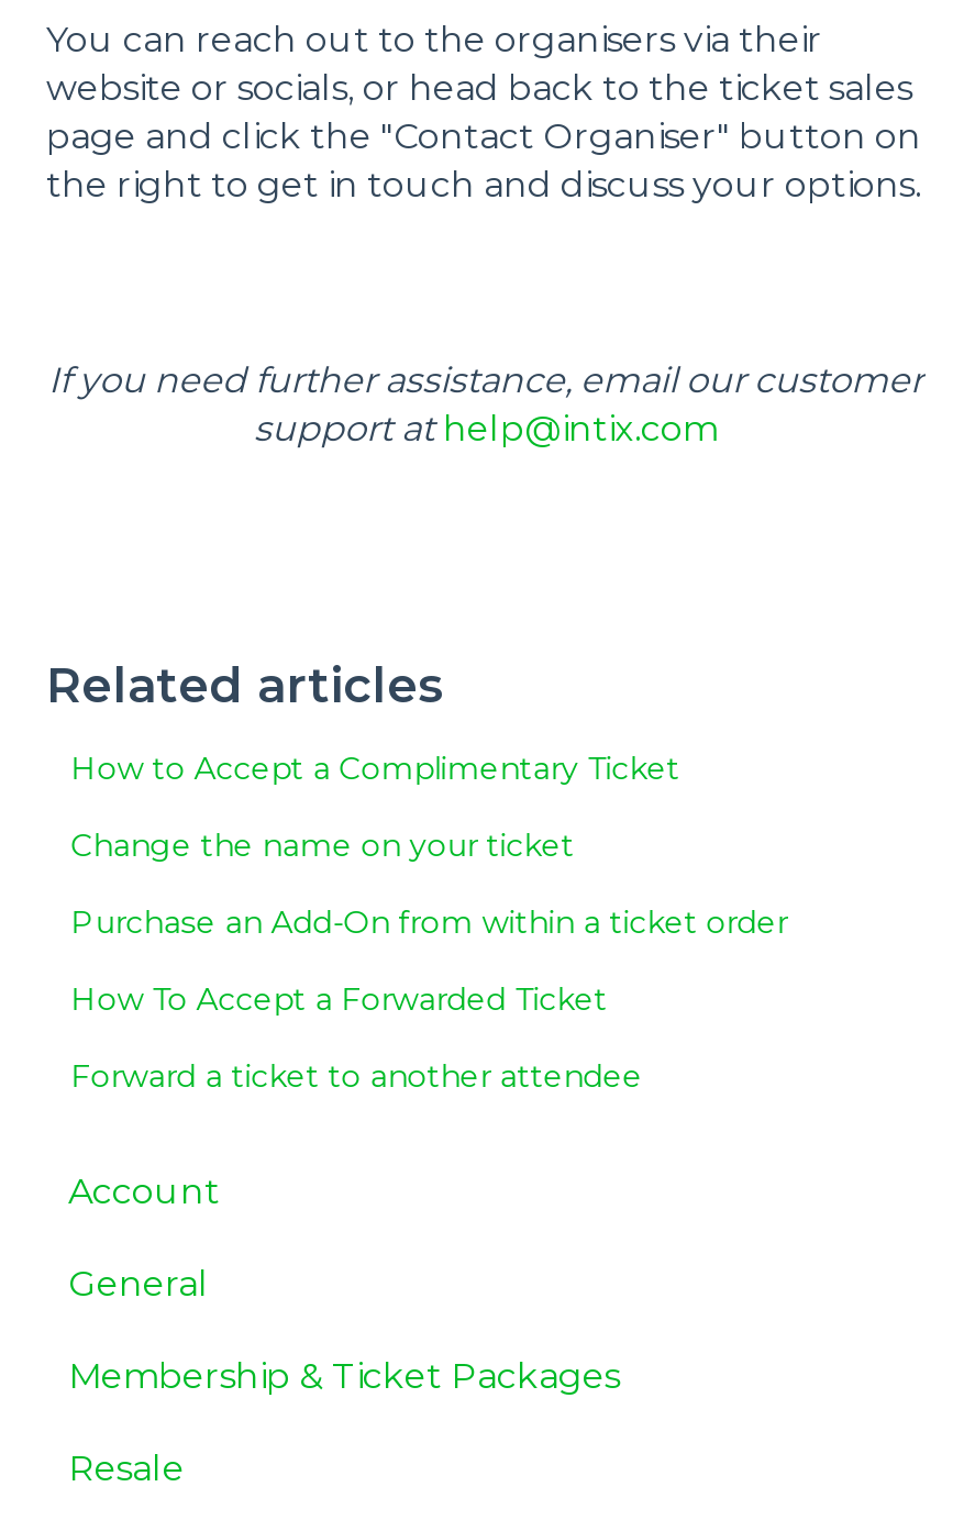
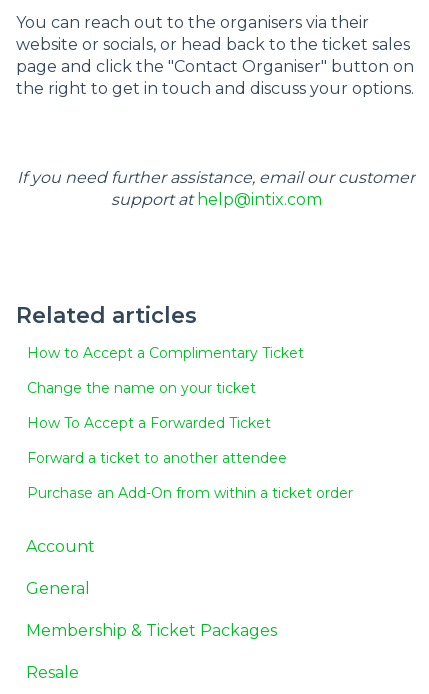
moved [71,901,787,941] -> [27,484,353,502]: Purchase an Add-On from within a ticket order
moved [71,978,642,1095] -> [27,414,287,467]: How To Accept a Forwarded Ticket | Forward a ticket to another attendee

